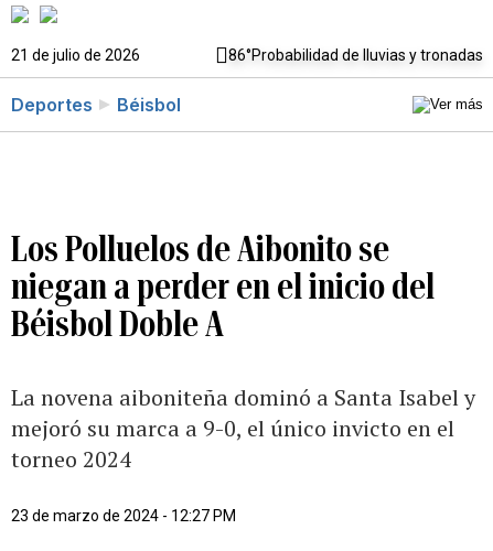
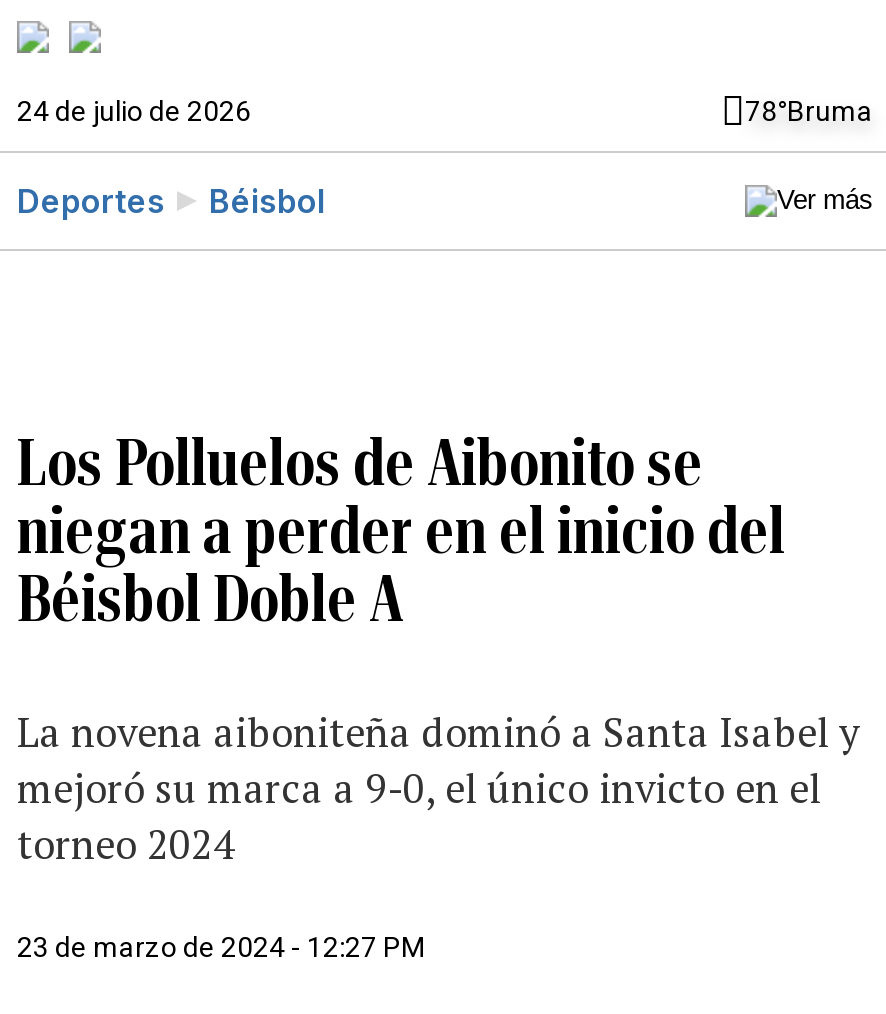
[11,46,483,64] 21 de julio de 2026 | 86°Probabilidad de lluvias y tronadas -> [17,95,873,127] 24 de julio de 2026 | 78°Bruma

